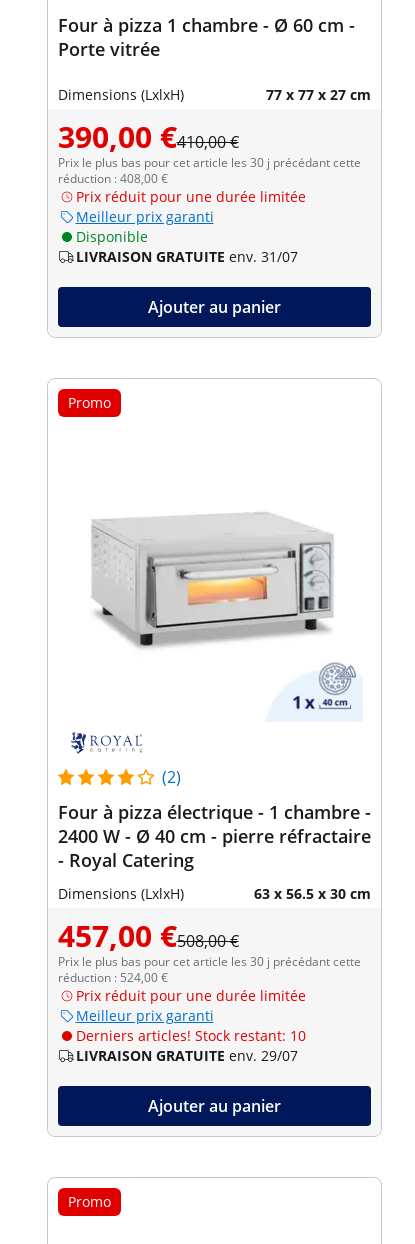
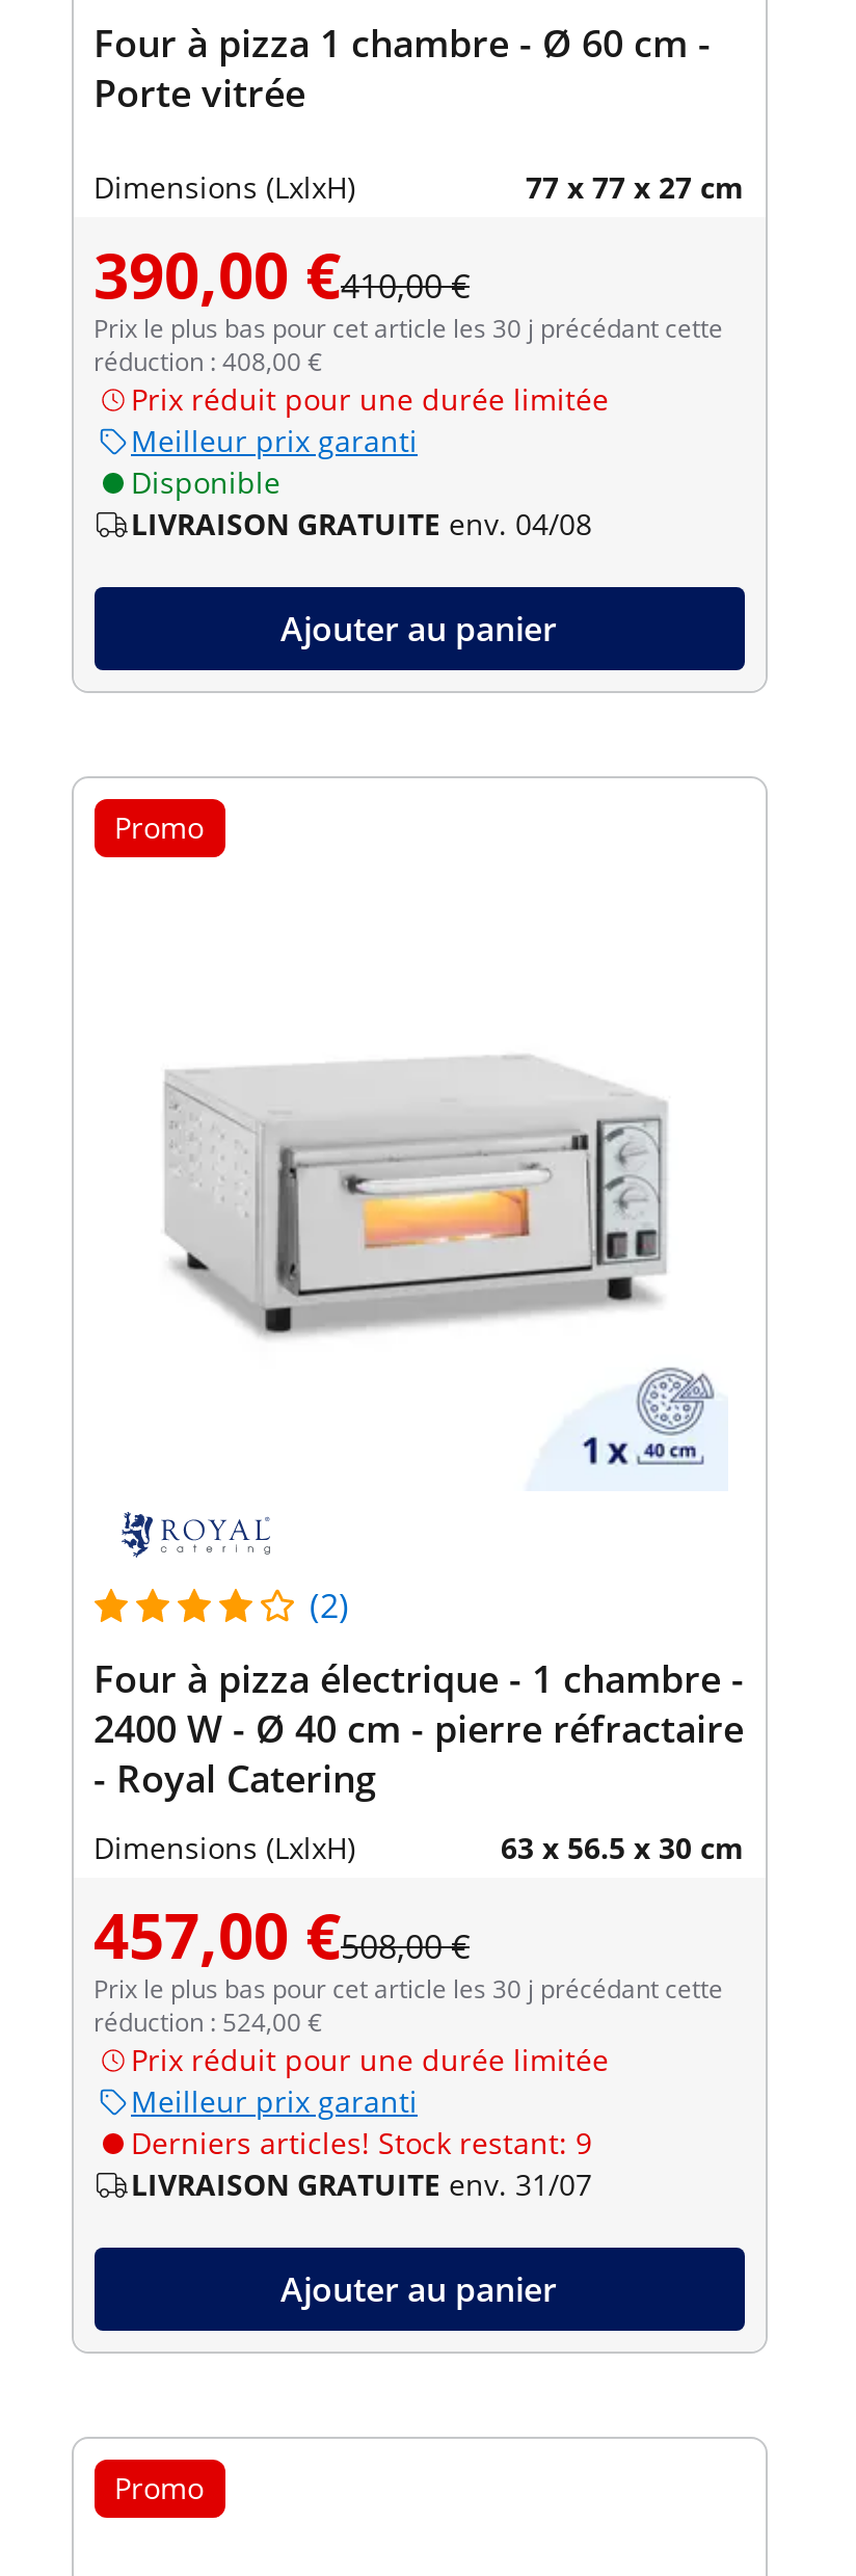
moved [75,247,297,266] -> [131,2164,592,2203]: LIVRAISON GRATUITE env. 31/07
none -> [131,503,592,543] LIVRAISON GRATUITE env. 04/08
[75,1026,305,1045] Derniers articles! Stock restant: 10 -> [131,2122,592,2162] Derniers articles! Stock restant: 9
[75,1046,297,1065] LIVRAISON GRATUITE env. 29/07 -> none

